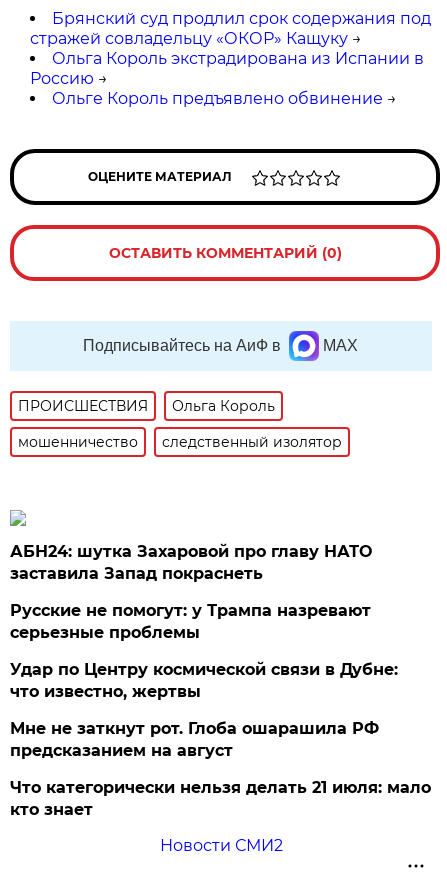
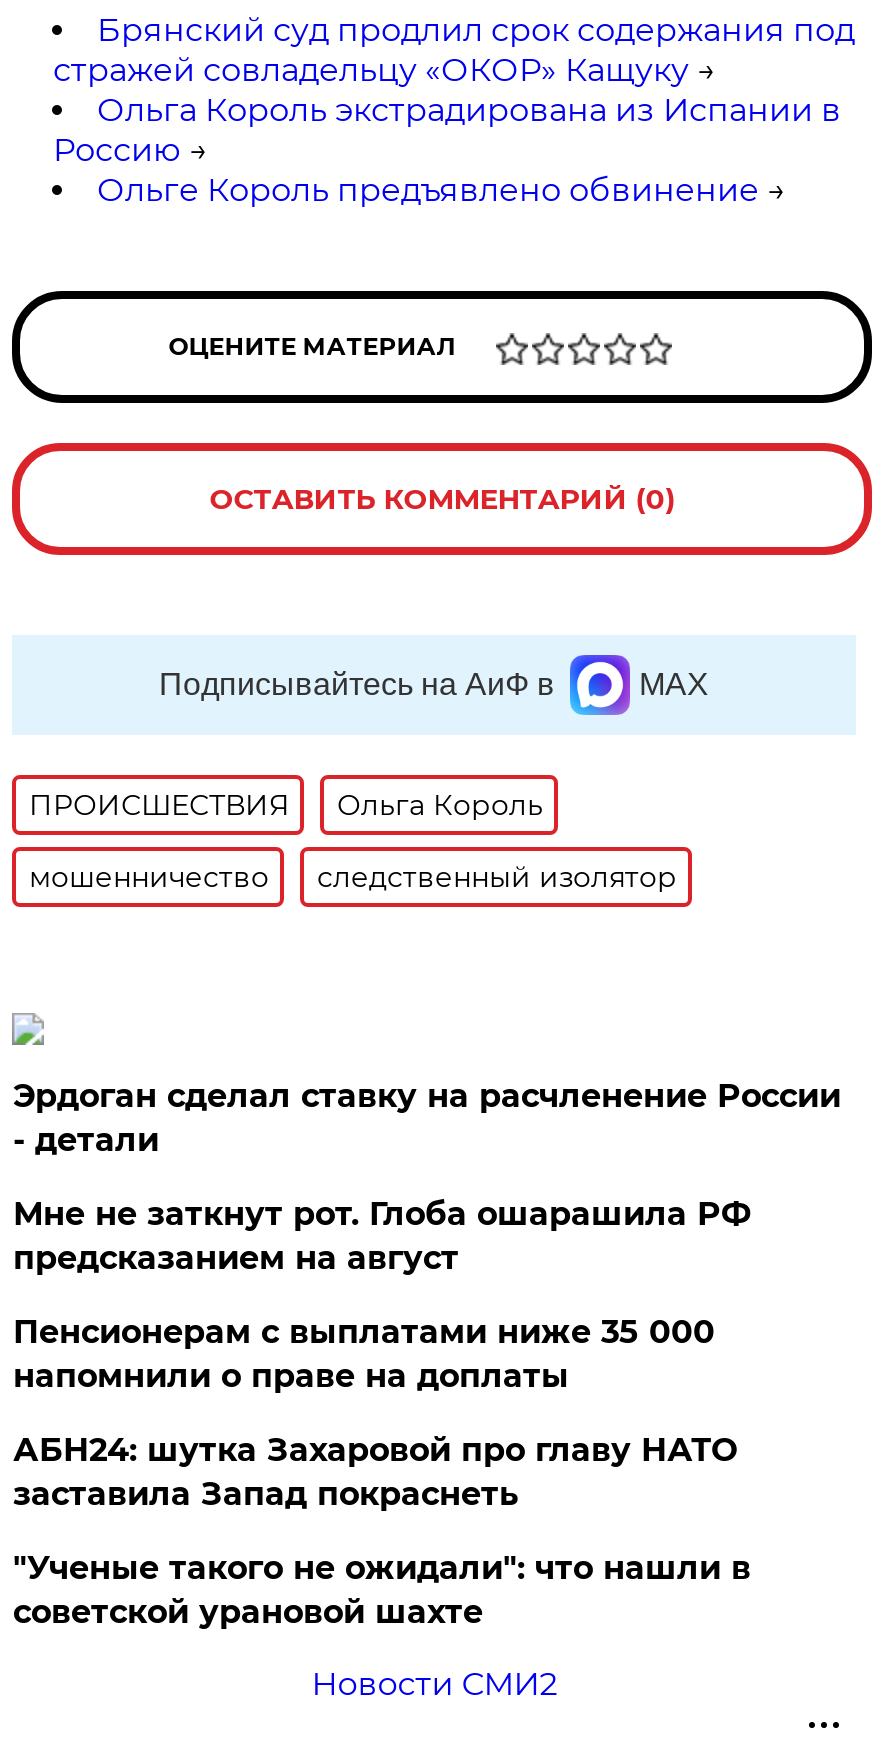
none -> [13,1077,841,1395] Эрдоган сделал ставку на расчленение России | - детали | Пенсионерам с выплатами ниже 35 000 | напомнили о праве на доплаты
moved [10,542,372,583] -> [13,1431,737,1513]: АБН24: шутка Захаровой про главу НАТО | заставила Запад покраснеть
[10,601,431,819] Русские не помогут: у Трампа назревают | серьезные проблемы | Удар по Центру космической связи в Дубне: | что известно, жертвы | Что категорически нельзя делать 21 июля: мало | кто знает -> [13,1549,751,1631] "Ученые такого не ожидали": что нашли в | советской урановой шахте
moved [10,719,379,760] -> [13,1195,751,1277]: Мне не заткнут рот. Глоба ошарашила РФ | предсказанием на август

